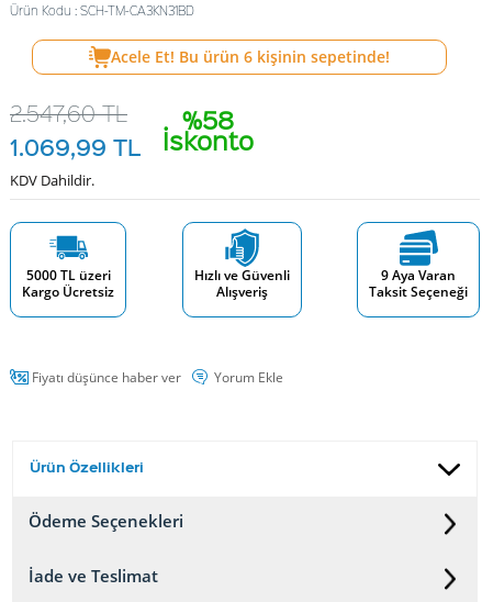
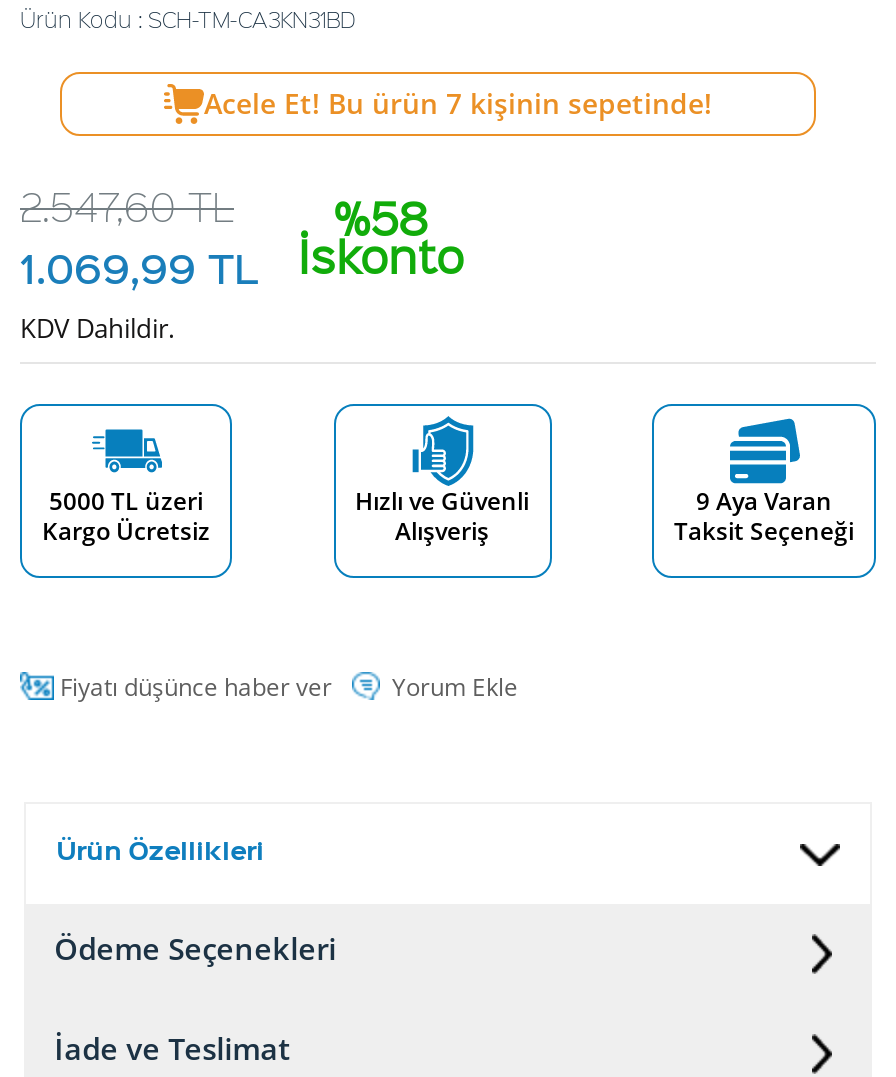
[111,46,390,67] Acele Et! Bu ürün 6 kişinin sepetinde! -> [204,84,712,122] Acele Et! Bu ürün 7 kişinin sepetinde!

